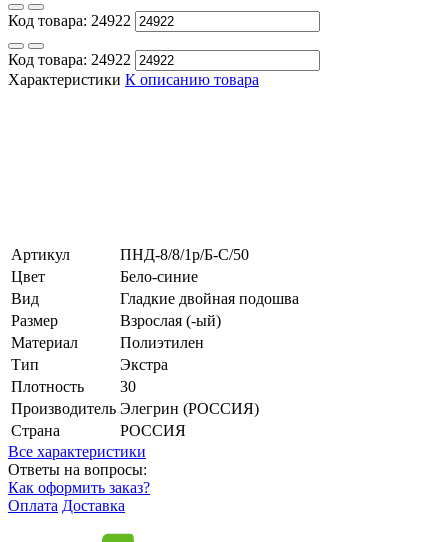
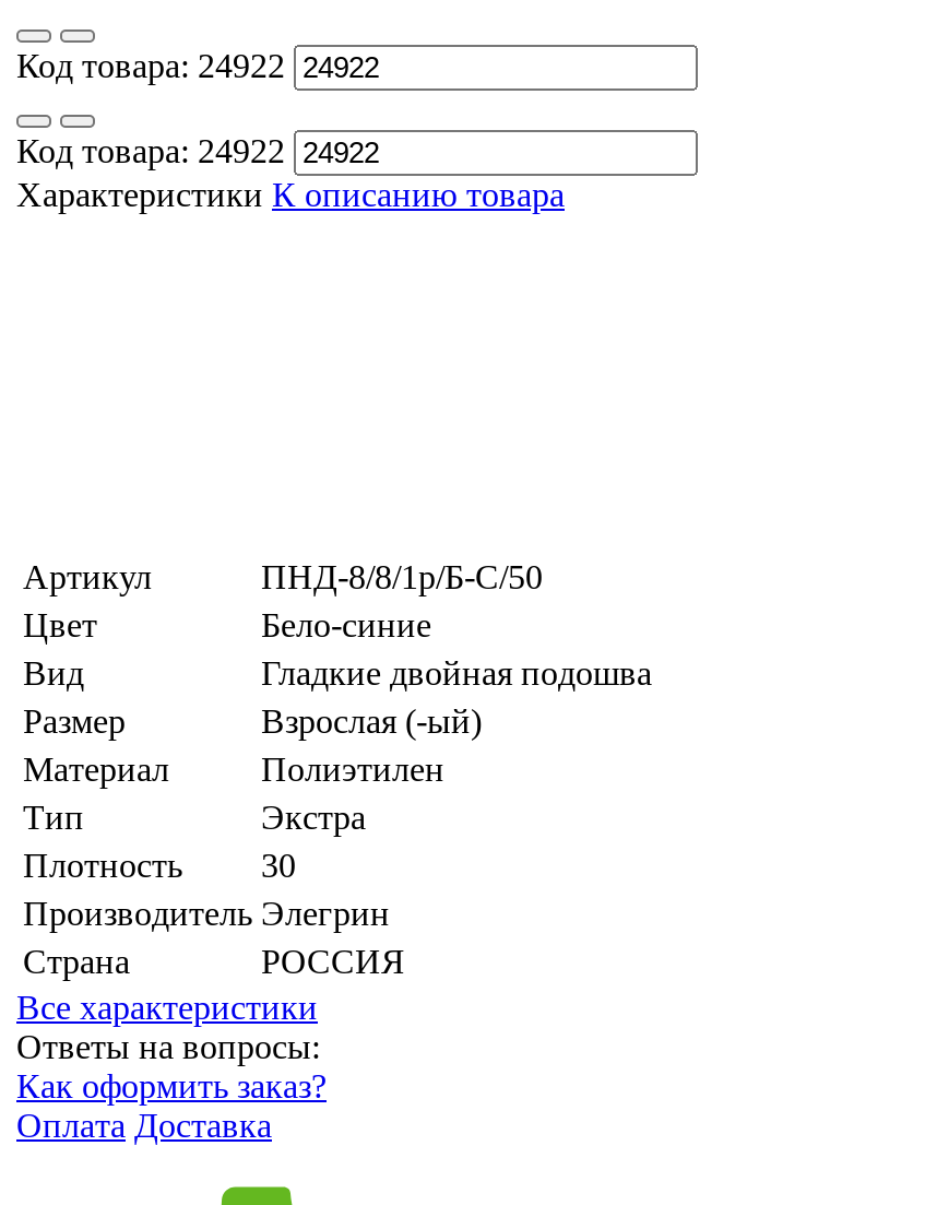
[11,400,259,417] Производитель Элегрин (РОССИЯ) -> [23,894,390,931] Производитель Элегрин

